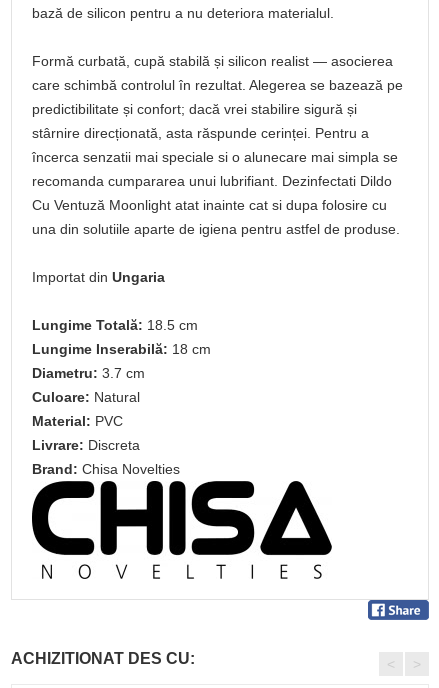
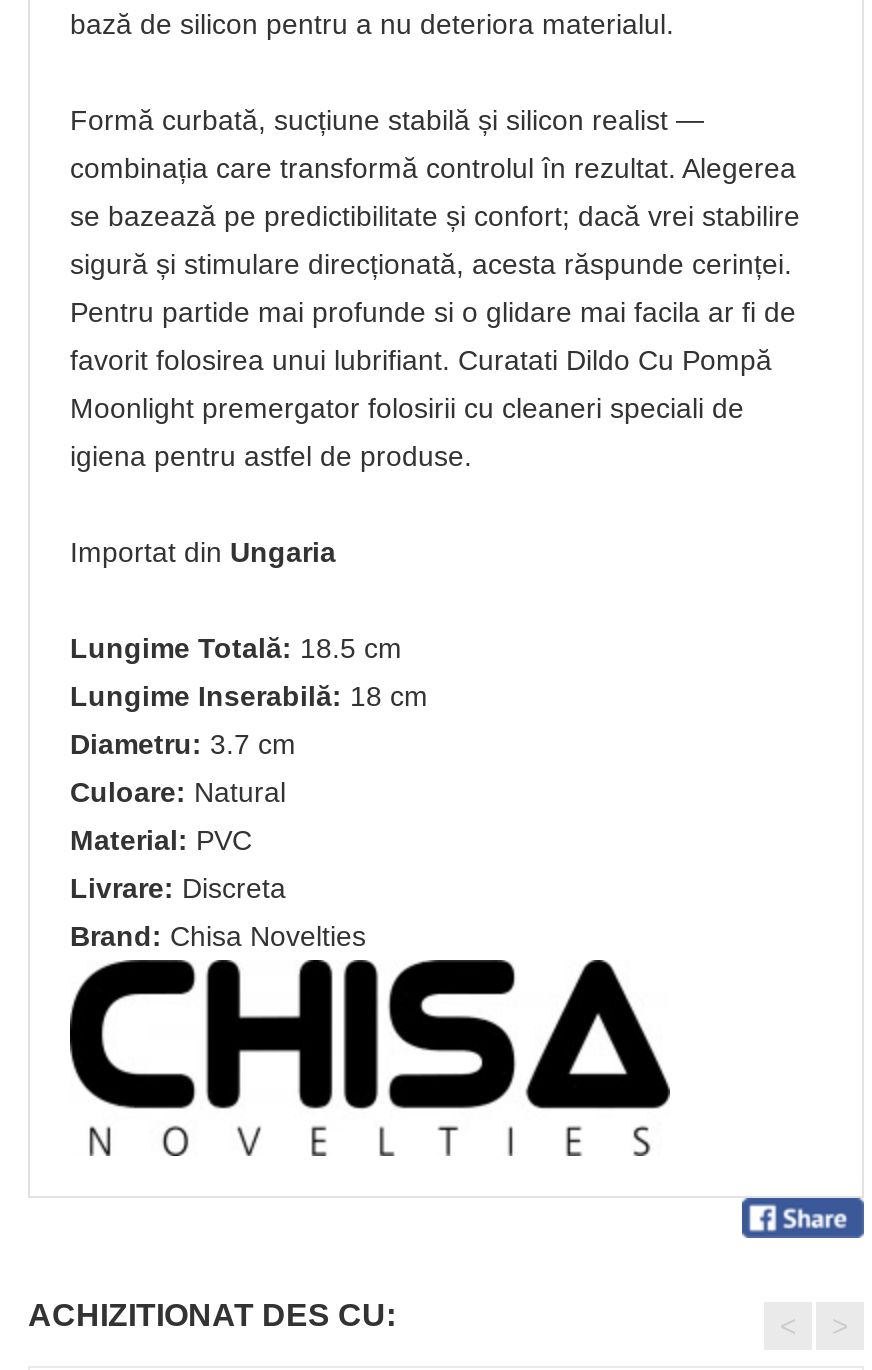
[32,53,393,69] Formă curbată, cupă stabilă și silicon realist — asocierea -> [70,105,704,137] Formă curbată, sucțiune stabilă și silicon realist —
[32,77,403,93] care schimbă controlul în rezultat. Alegerea se bazează pe -> [70,153,796,185] combinația care transformă controlul în rezultat. Alegerea
[32,101,357,117] predictibilitate și confort; dacă vrei stabilire sigură și -> [70,201,800,233] se bazează pe predictibilitate și confort; dacă vrei stabilire
[32,125,369,141] stârnire direcționată, asta răspunde cerinței. Pentru a -> [70,249,792,281] sigură și stimulare direcționată, acesta răspunde cerinței.
[32,149,398,165] încerca senzatii mai speciale si o alunecare mai simpla se -> [70,297,796,329] Pentru partide mai profunde si o glidare mai facila ar fi de
[32,173,392,189] recomanda cumpararea unui lubrifiant. Dezinfectati Dildo -> [70,345,772,377] favorit folosirea unui lubrifiant. Curatati Dildo Cu Pompă
[32,197,387,213] Cu Ventuză Moonlight atat inainte cat si dupa folosire cu -> [70,393,744,425] Moonlight premergator folosirii cu cleaneri speciali de
[32,221,400,237] una din solutiile aparte de igiena pentru astfel de produse. -> [70,441,472,473] igiena pentru astfel de produse.

